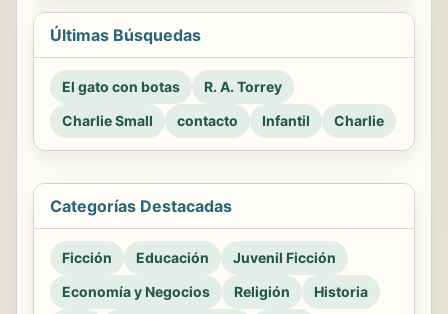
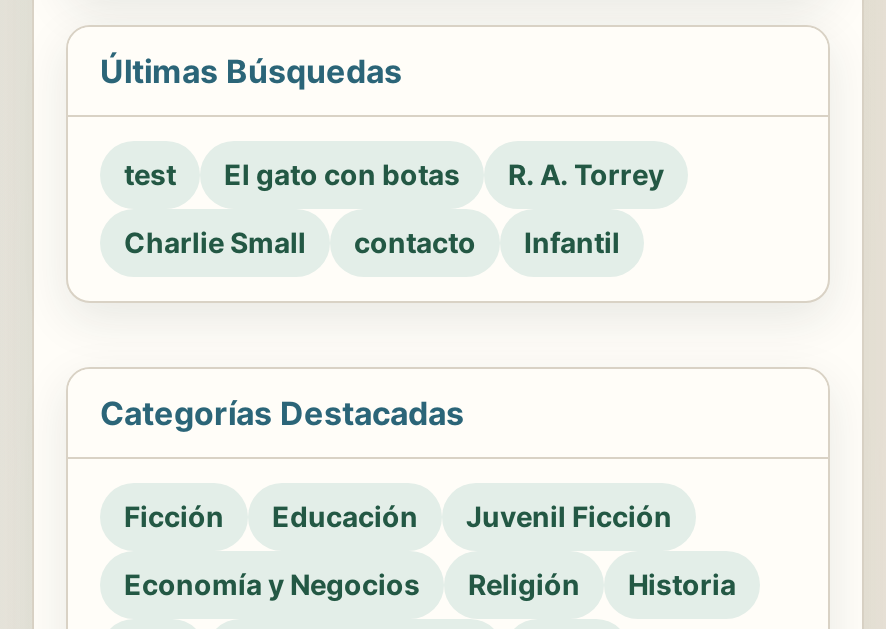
none -> [124,157,176,191] test
[334,112,384,129] Charlie -> none

